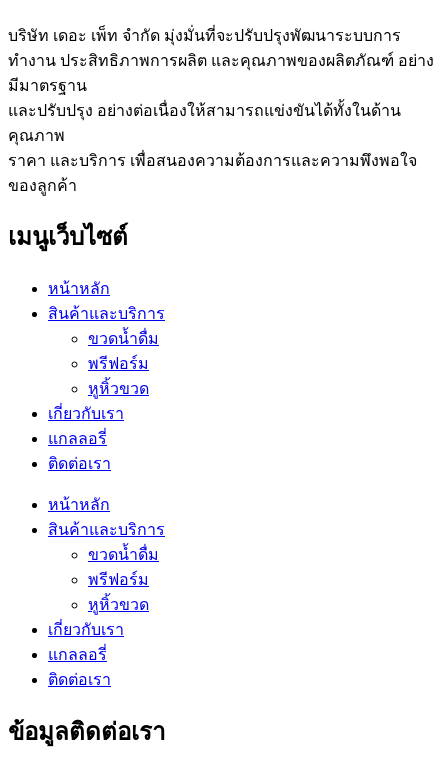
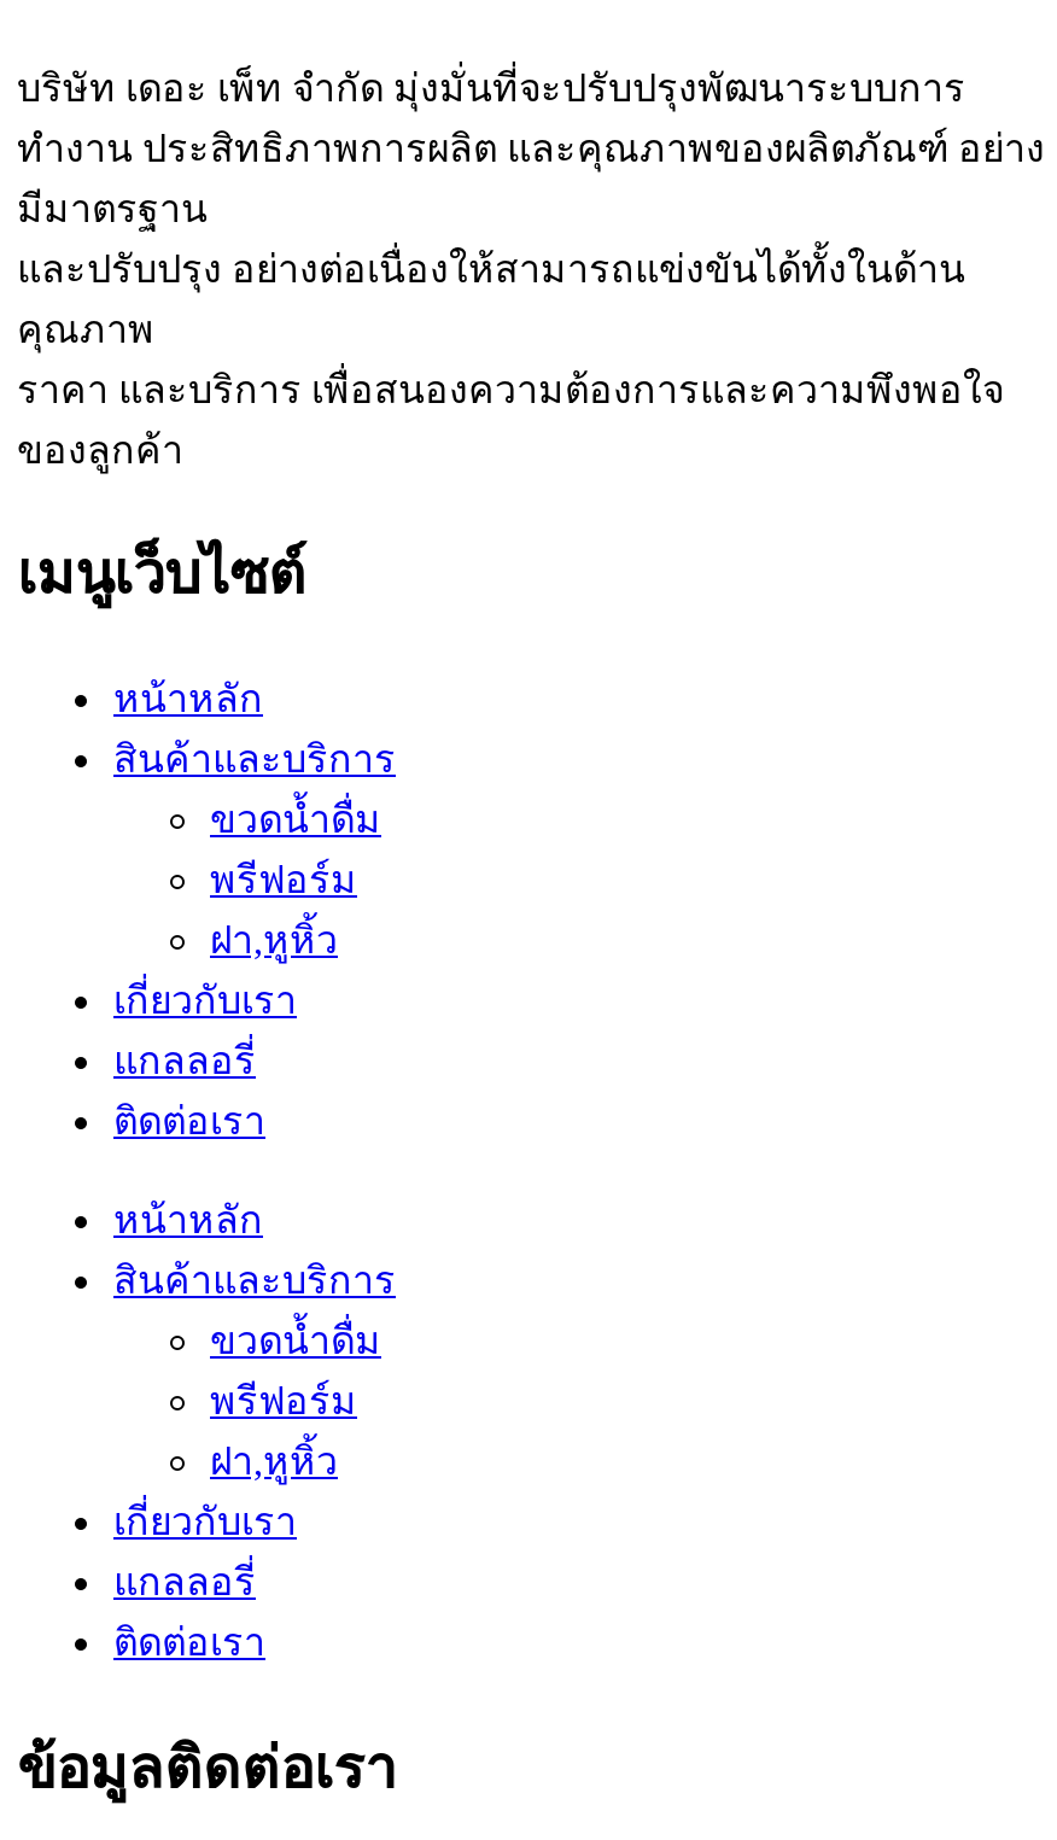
[88,380,149,397] หูหิ้วขวด -> [210,920,338,961] ฝา,หูหิ้ว
[88,596,149,613] หูหิ้วขวด -> [210,1441,338,1482] ฝา,หูหิ้ว

